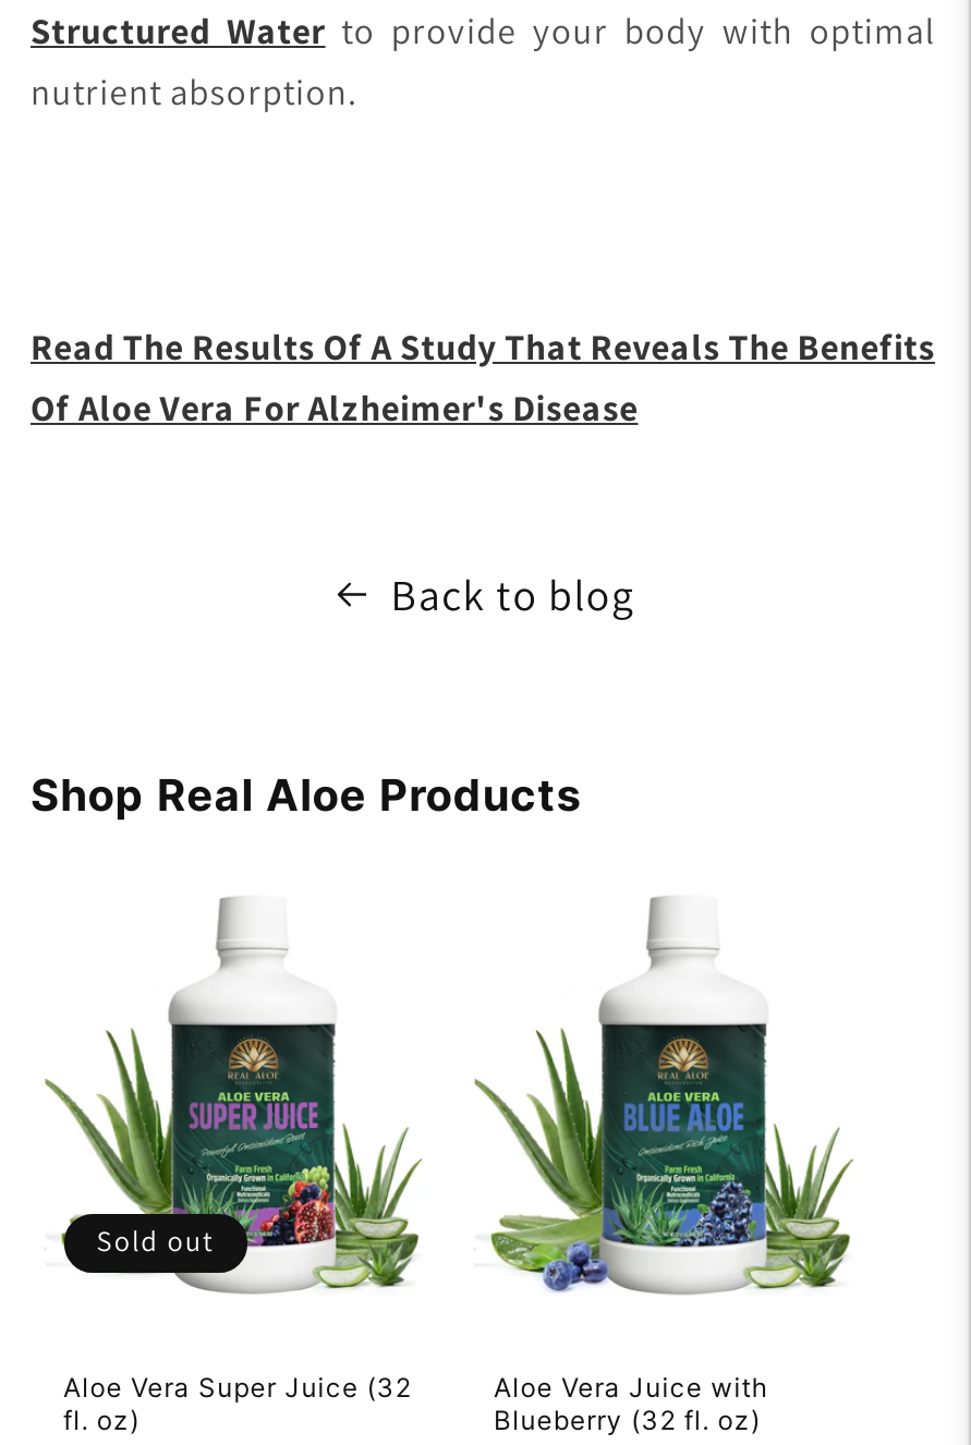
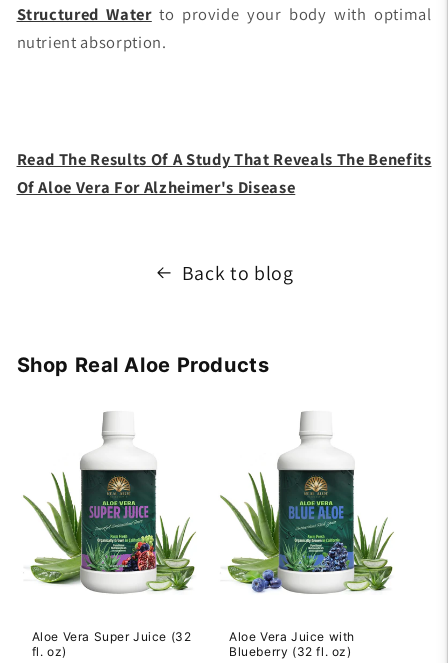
[97,1224,214,1261] Sold out -> none

